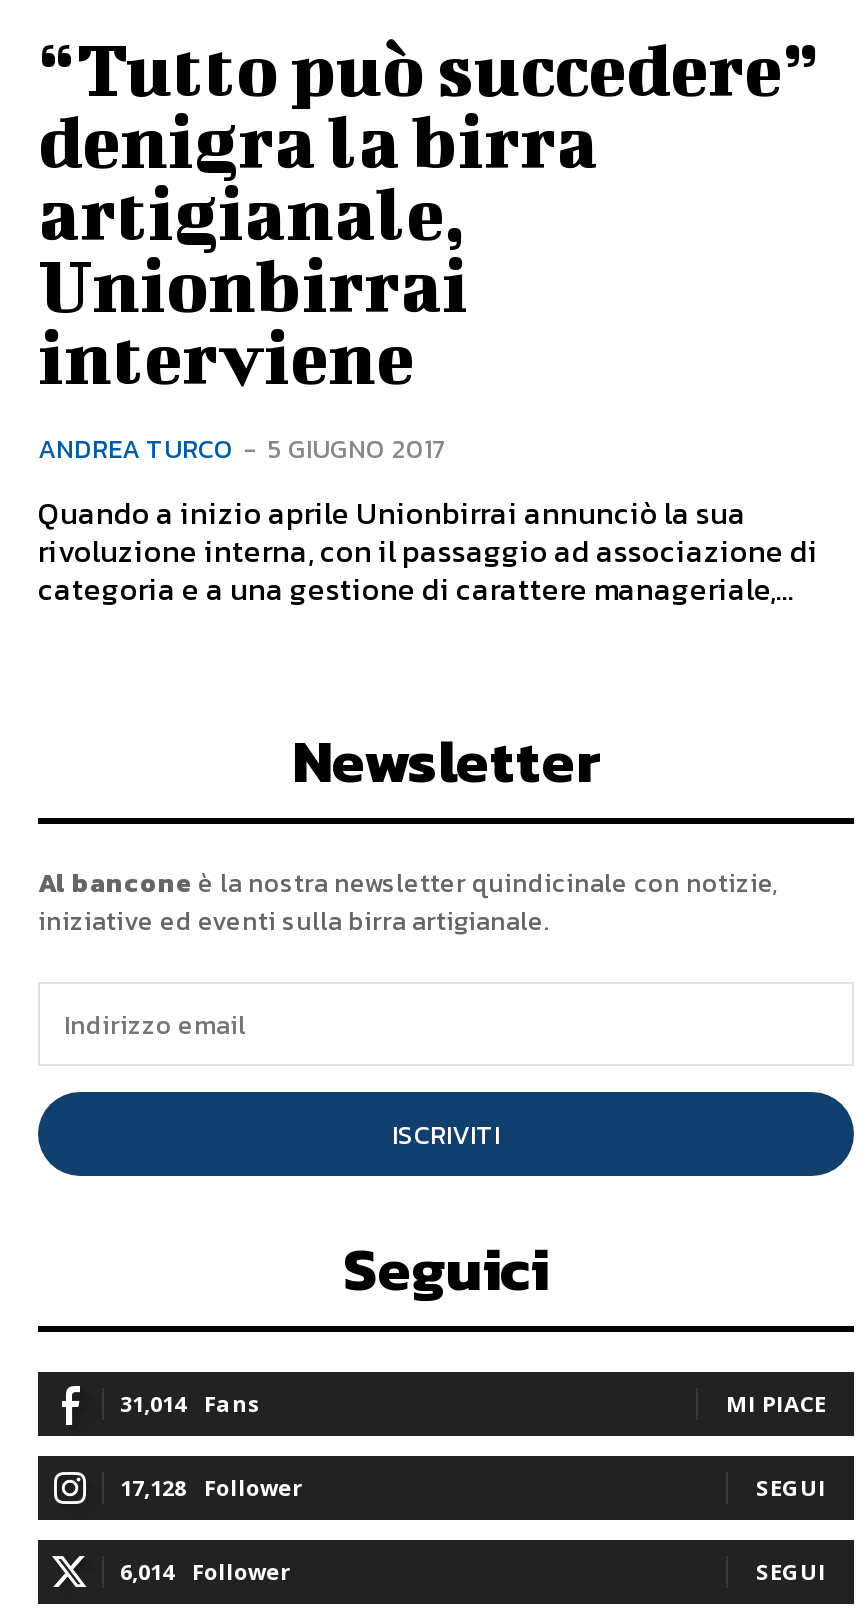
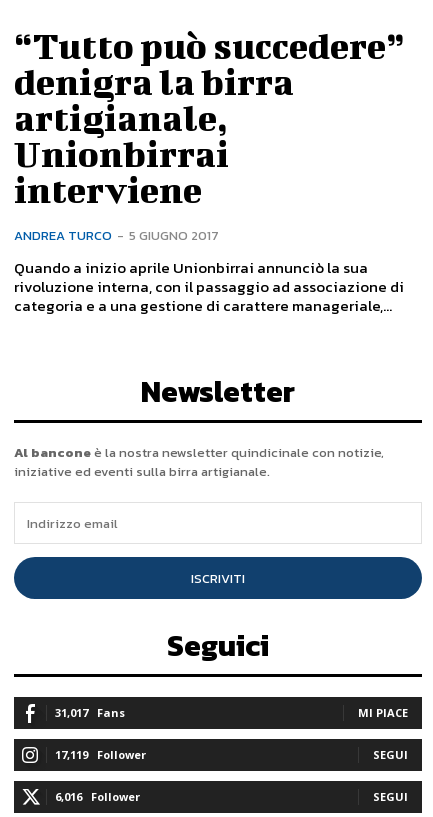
[120,1388,260,1418] 31,014 Fans -> [55,705,125,720] 31,017 Fans
[120,1472,302,1502] 17,128 Follower -> [55,747,146,762] 17,119 Follower
[120,1556,290,1586] 6,014 Follower -> [55,789,140,804] 6,016 Follower

